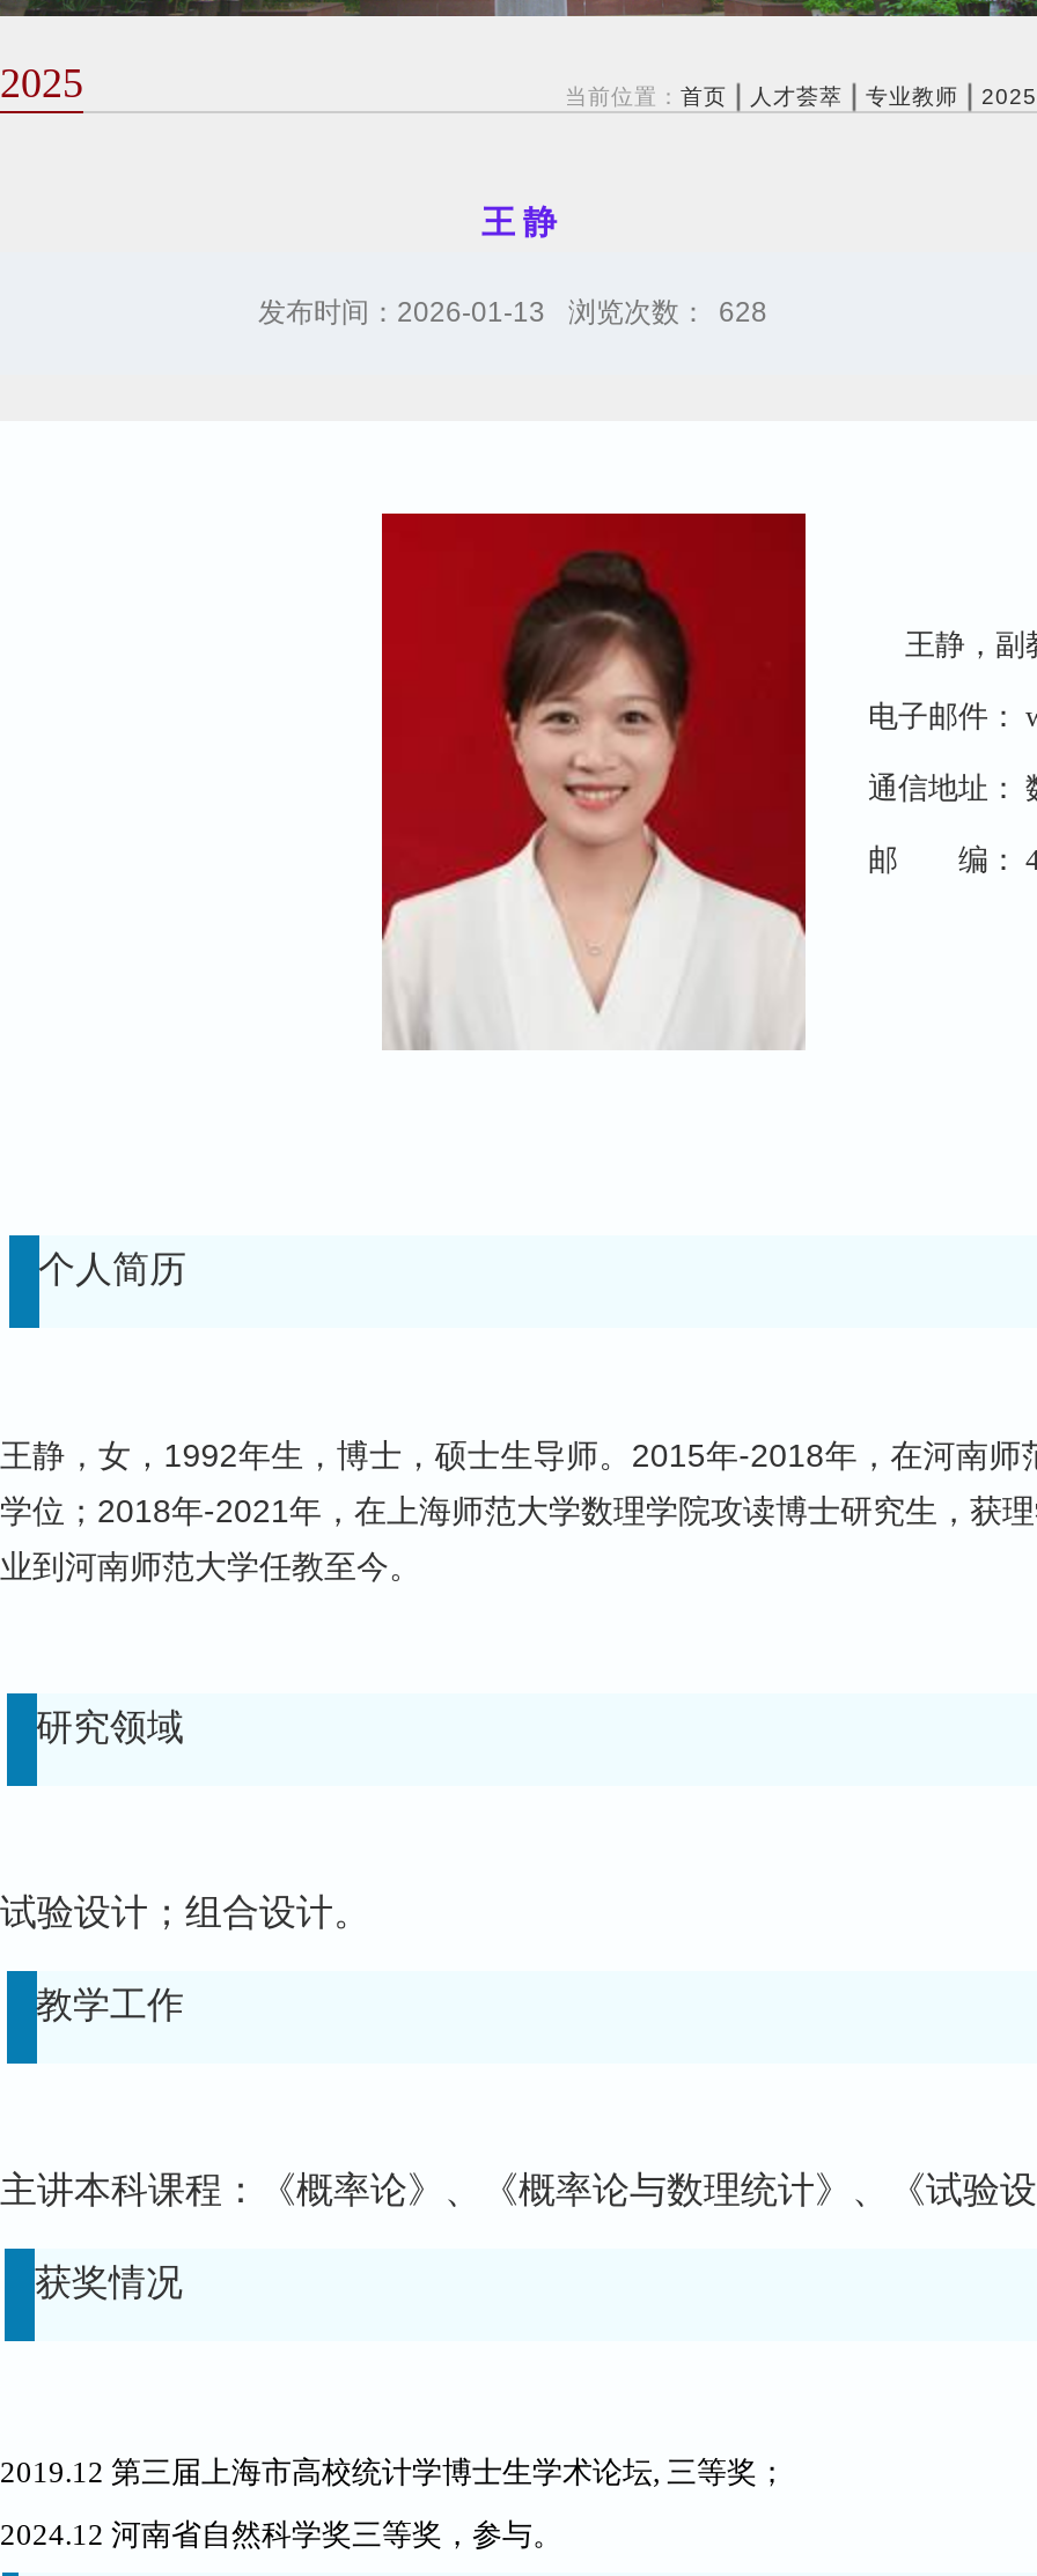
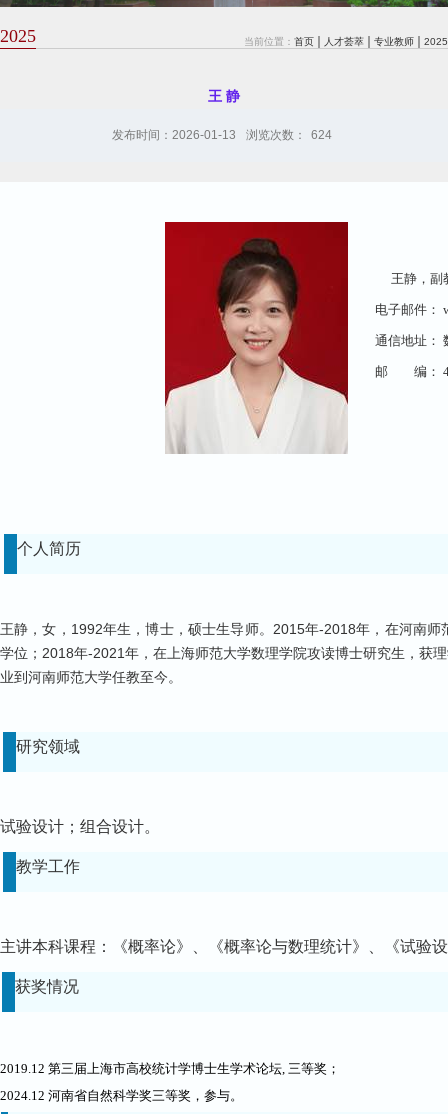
[258,296,767,329] 发布时间：2026-01-13 浏览次数： 628 -> [111,128,331,142] 发布时间：2026-01-13 浏览次数： 624

